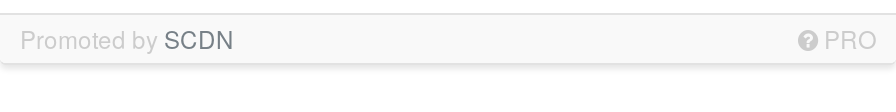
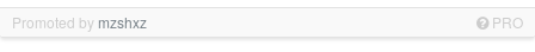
[20,21,234,55] Promoted by SCDN -> [12,12,147,32] Promoted by mzshxz

